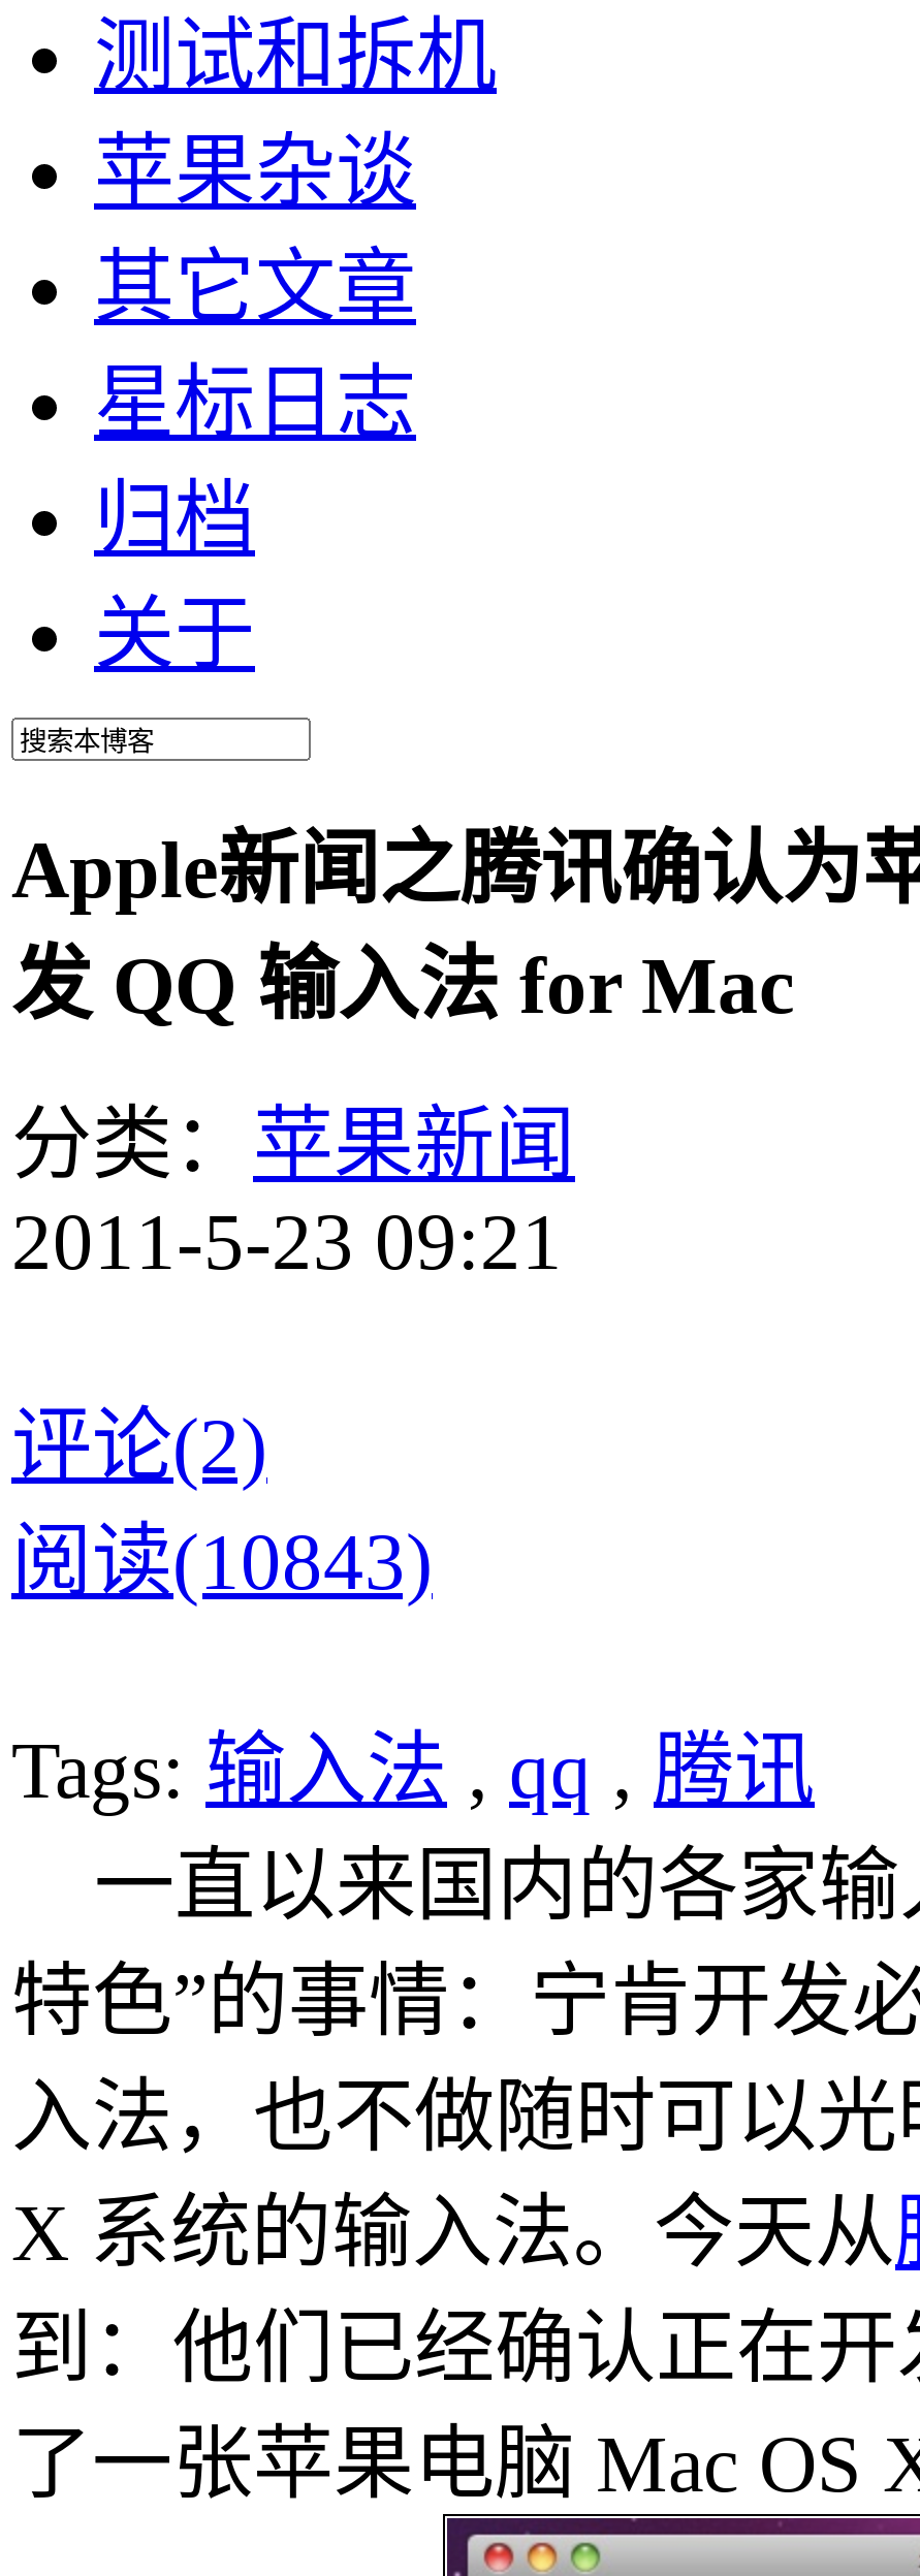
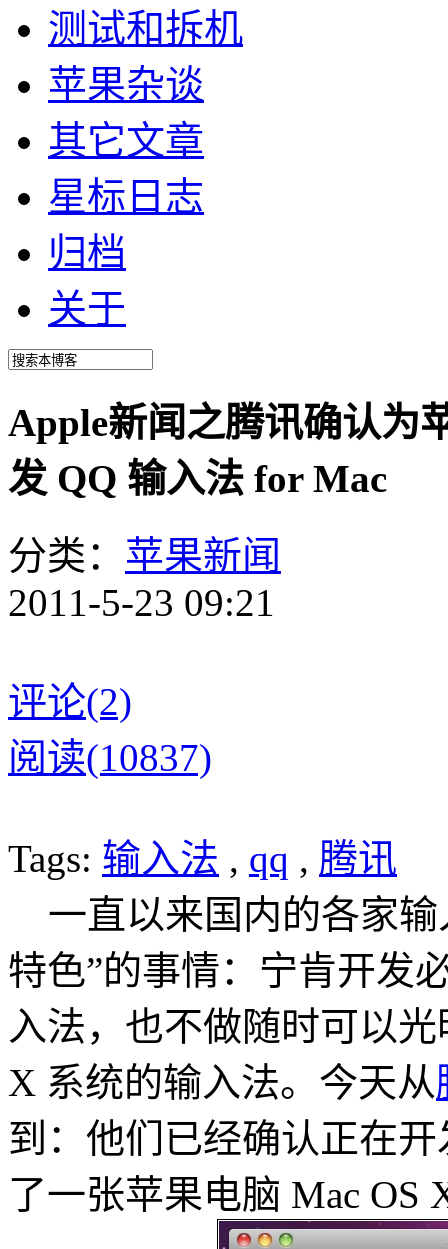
[11,1518,433,1606] 阅读(10843) -> [8,736,212,779] 阅读(10837)

